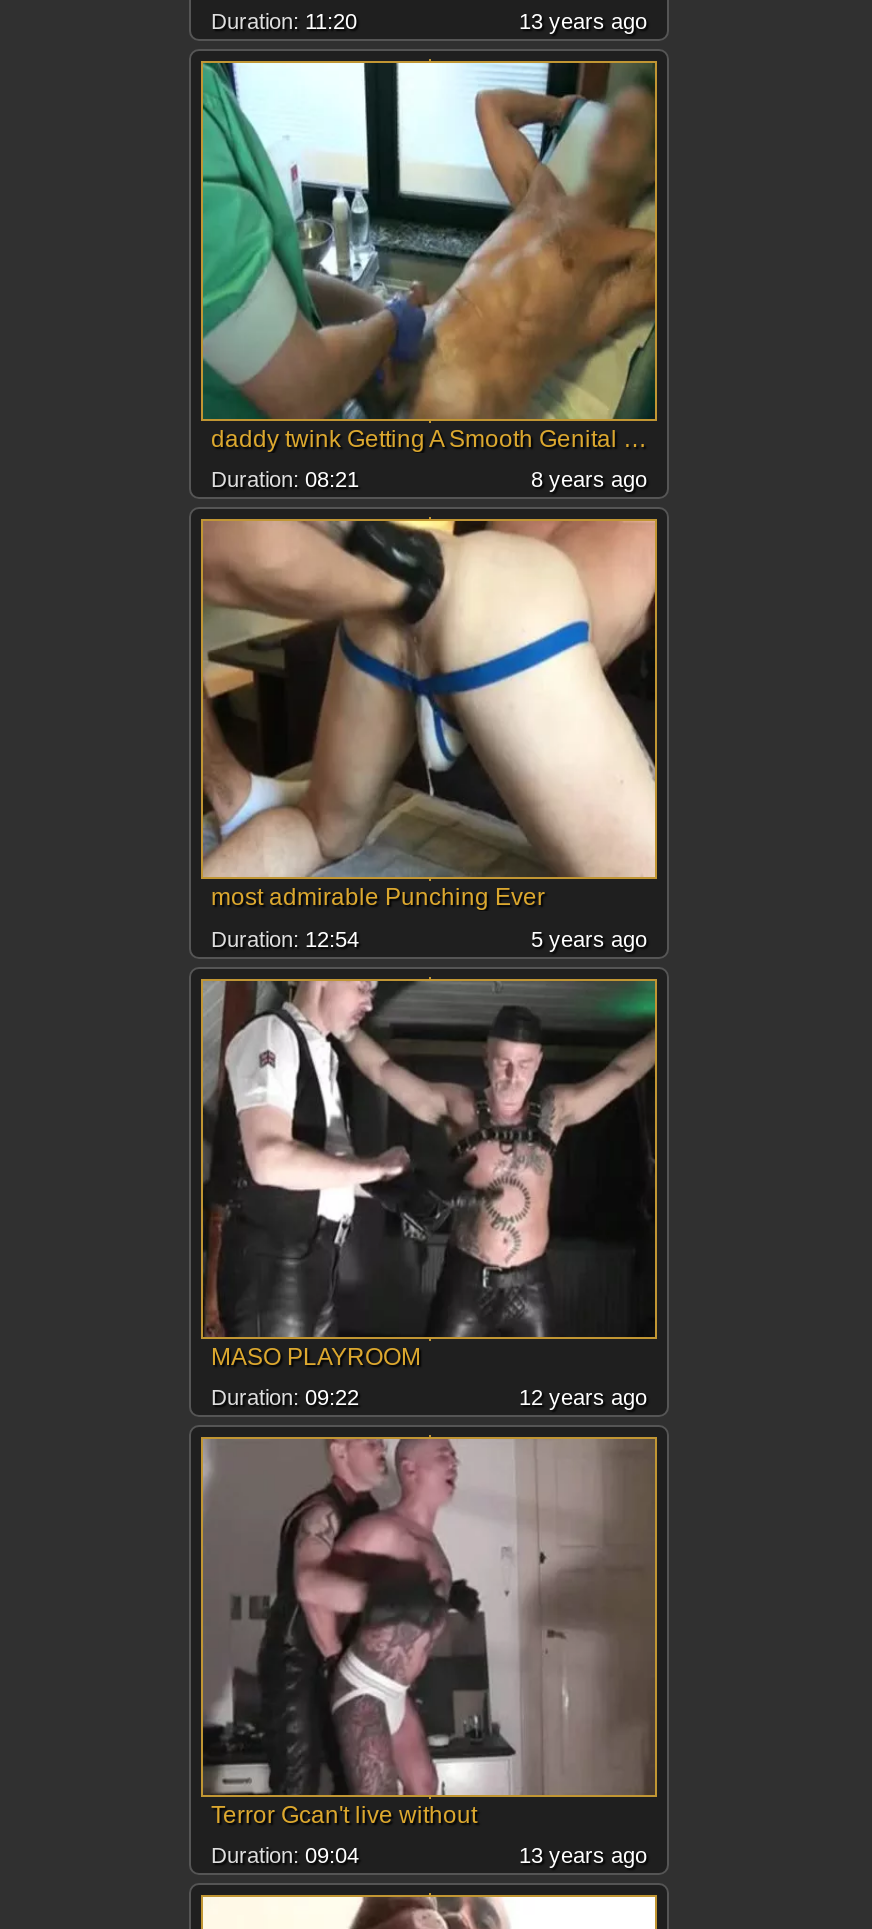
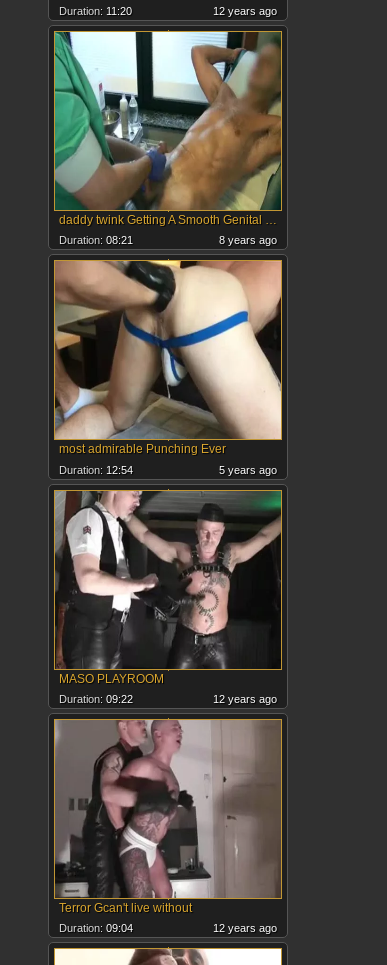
[519,9,647,33] 13 years ago -> [213,5,277,17] 12 years ago
[519,1844,647,1868] 13 years ago -> [213,922,277,934] 12 years ago

